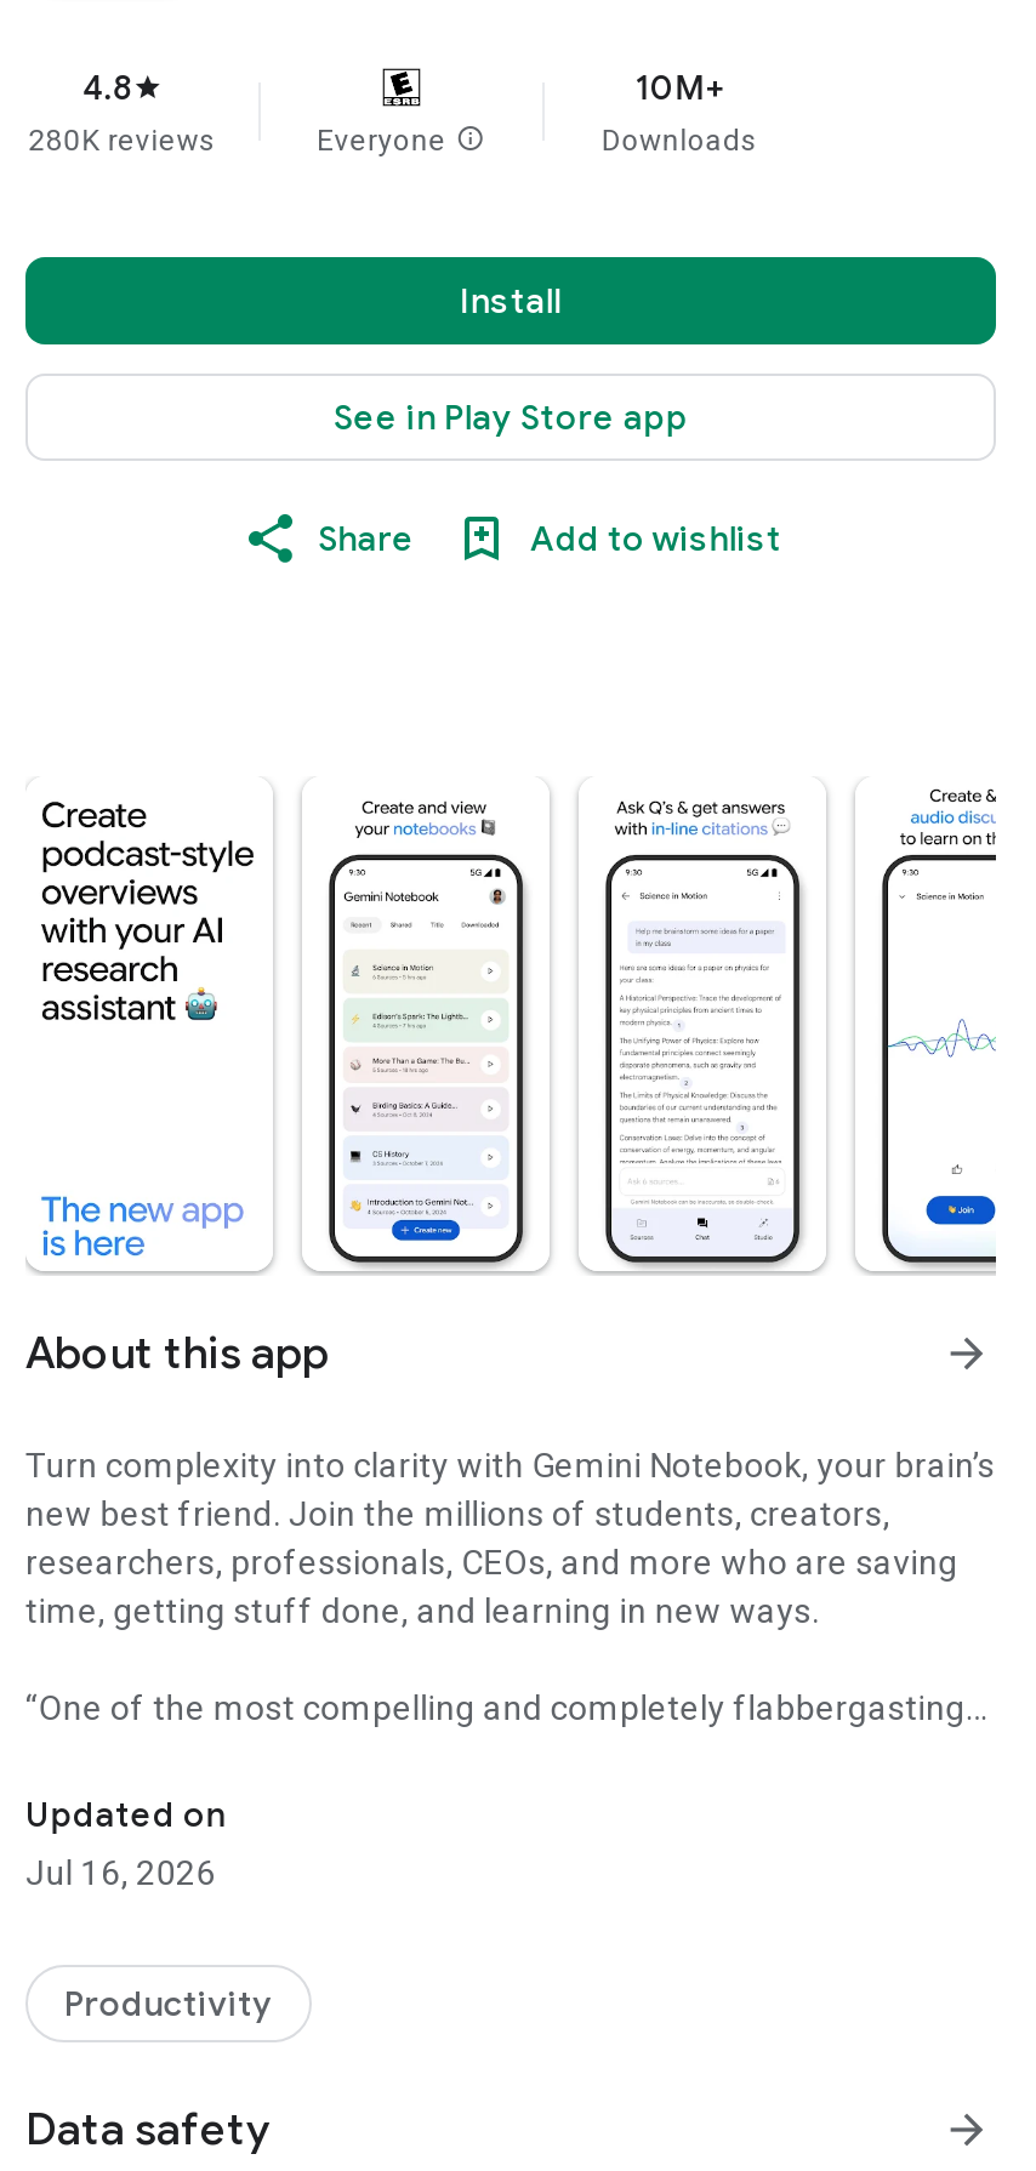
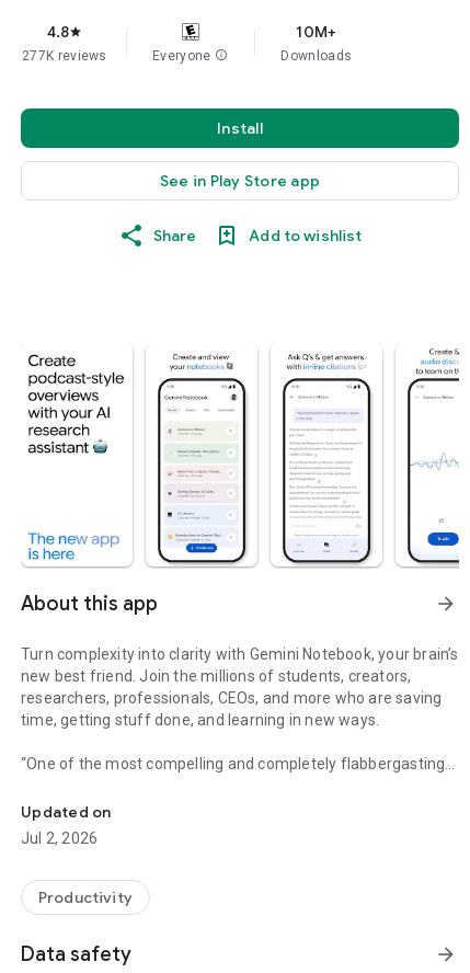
[28,124,217,158] 280K reviews -> [22,48,107,64] 277K reviews
[25,1853,216,1892] Jul 16, 2026 -> [21,829,98,847] Jul 2, 2026

